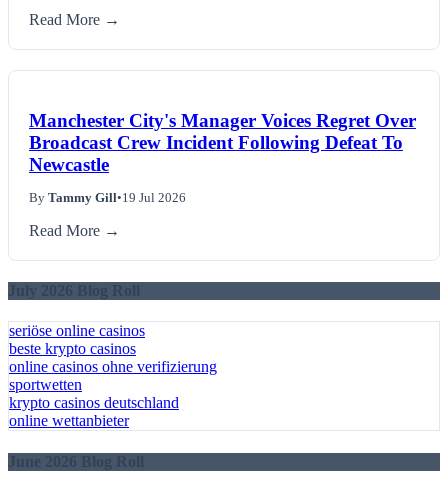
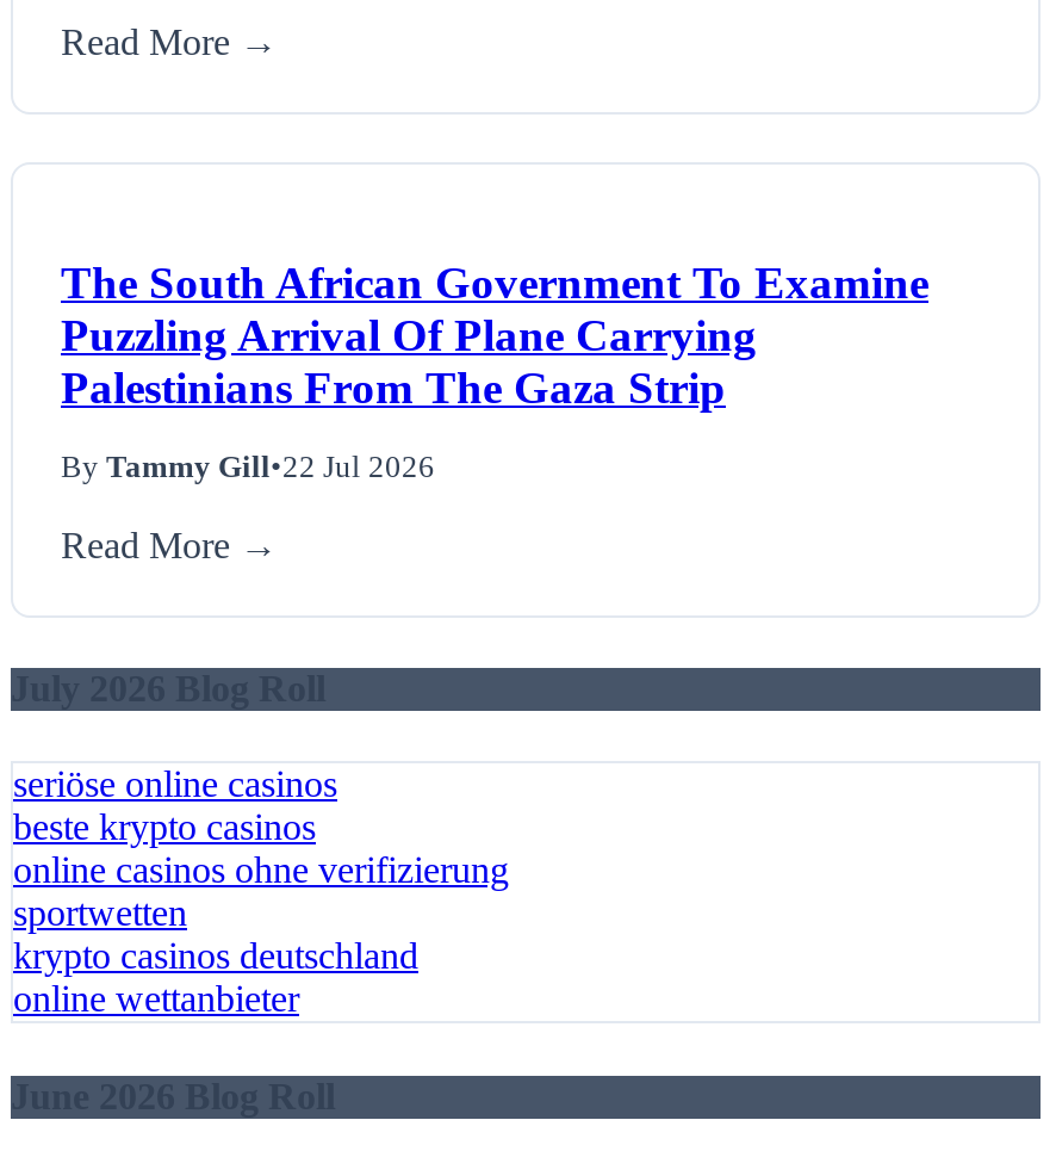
[29,110,416,175] Manchester City's Manager Voices Regret Over | Broadcast Crew Incident Following Defeat To | Newcastle -> [61,257,928,412] The South African Government To Examine | Puzzling Arrival Of Plane Carrying | Palestinians From The Gaza Strip
[29,191,186,205] By Tammy Gill•19 Jul 2026 -> [61,450,435,484] By Tammy Gill•22 Jul 2026

